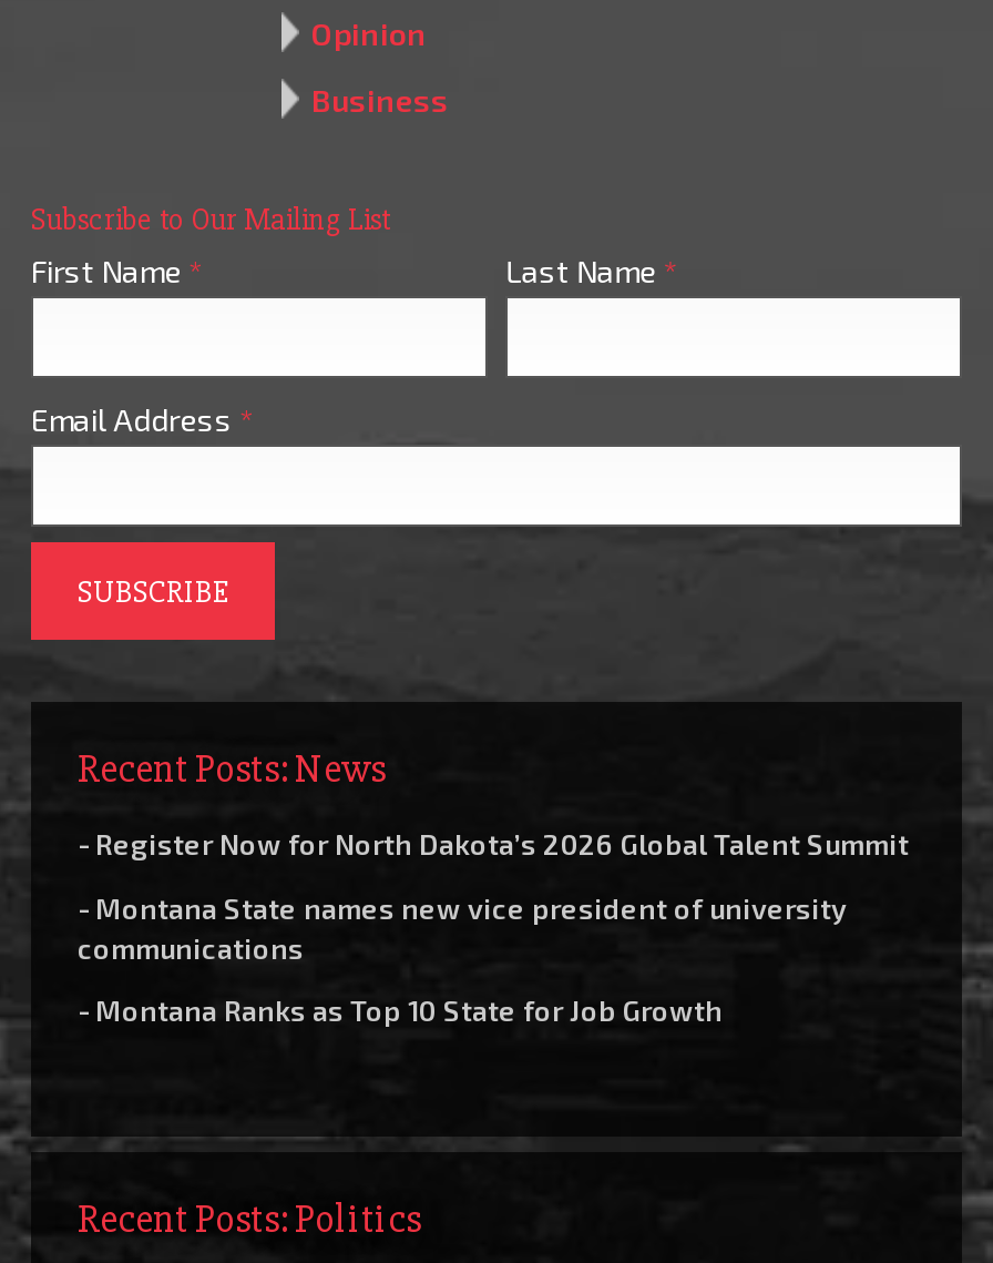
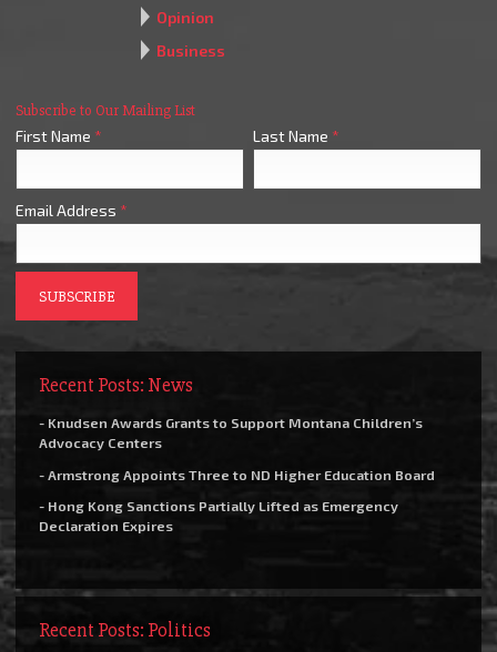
[78,826,909,862] - Register Now for North Dakota’s 2026 Global Talent Summit -> [39,414,423,451] - Knudsen Awards Grants to Support Montana Children’s | Advocacy Centers
[78,890,847,965] - Montana State names new vice president of university | communications -> [39,465,435,483] - Armstrong Appoints Three to ND Higher Education Board
[78,993,723,1028] - Montana Ranks as Top 10 State for Job Growth -> [39,497,398,535] - Hong Kong Sanctions Partially Lifted as Emergency | Declaration Expires

